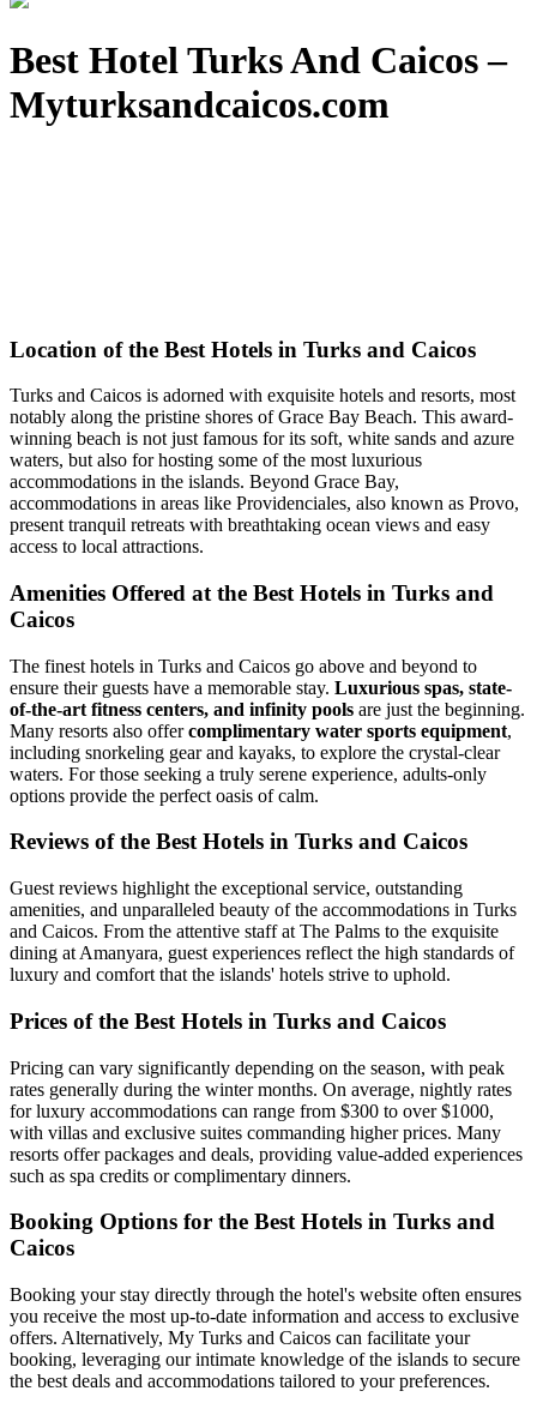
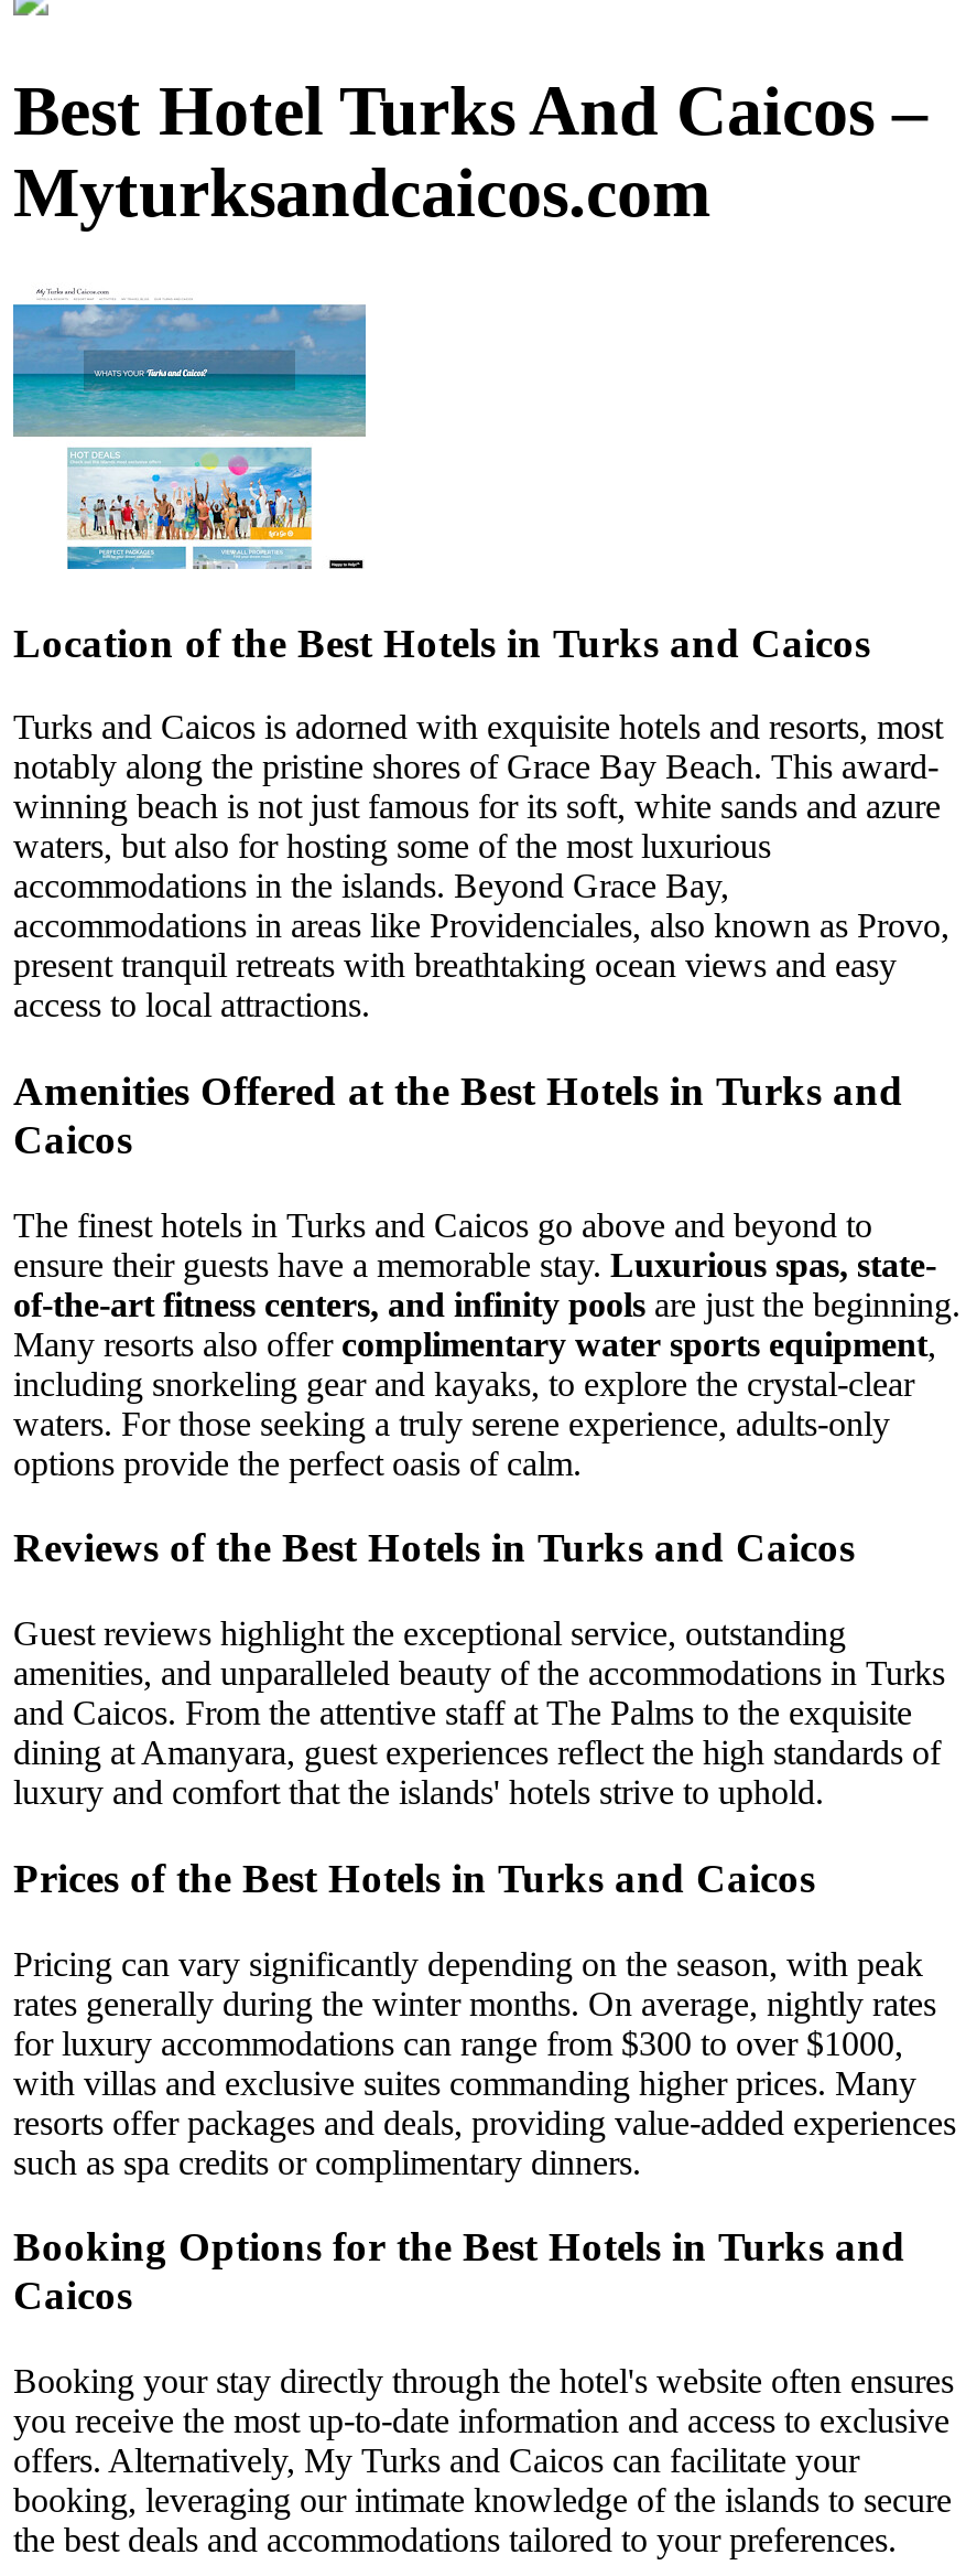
none -> [11,289,368,571] [image]

